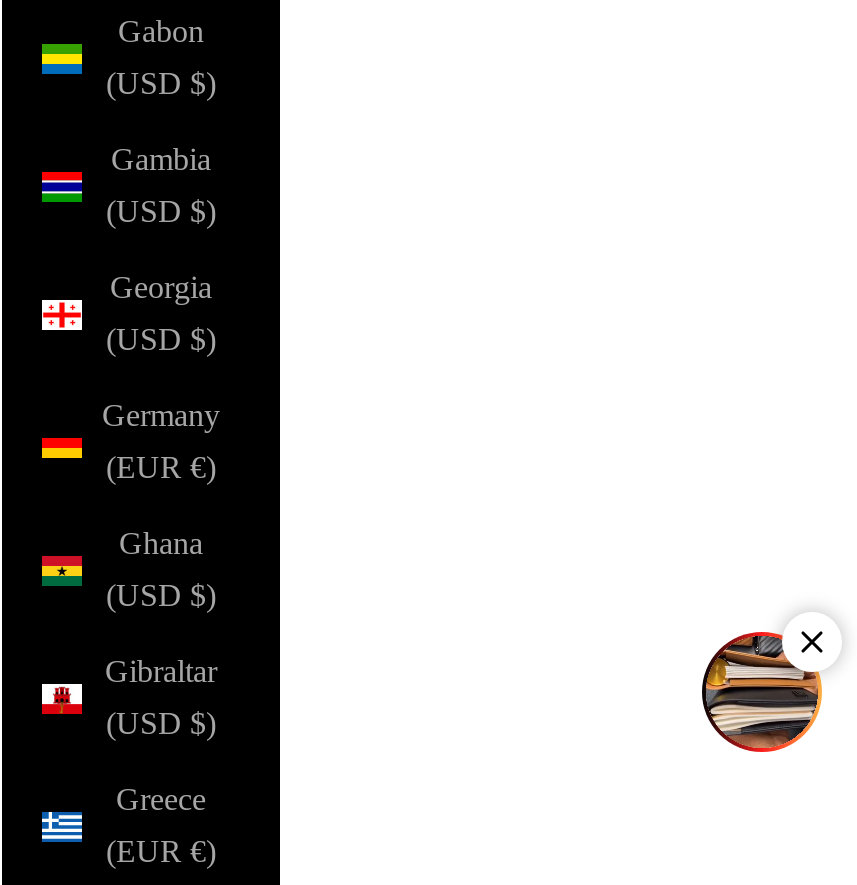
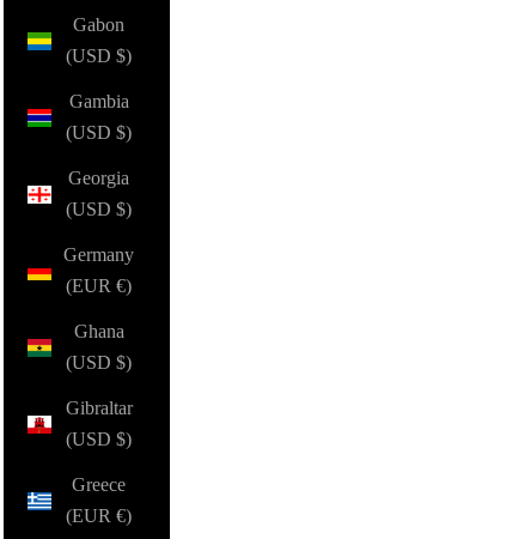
[700,630,824,754] [image] -> none

